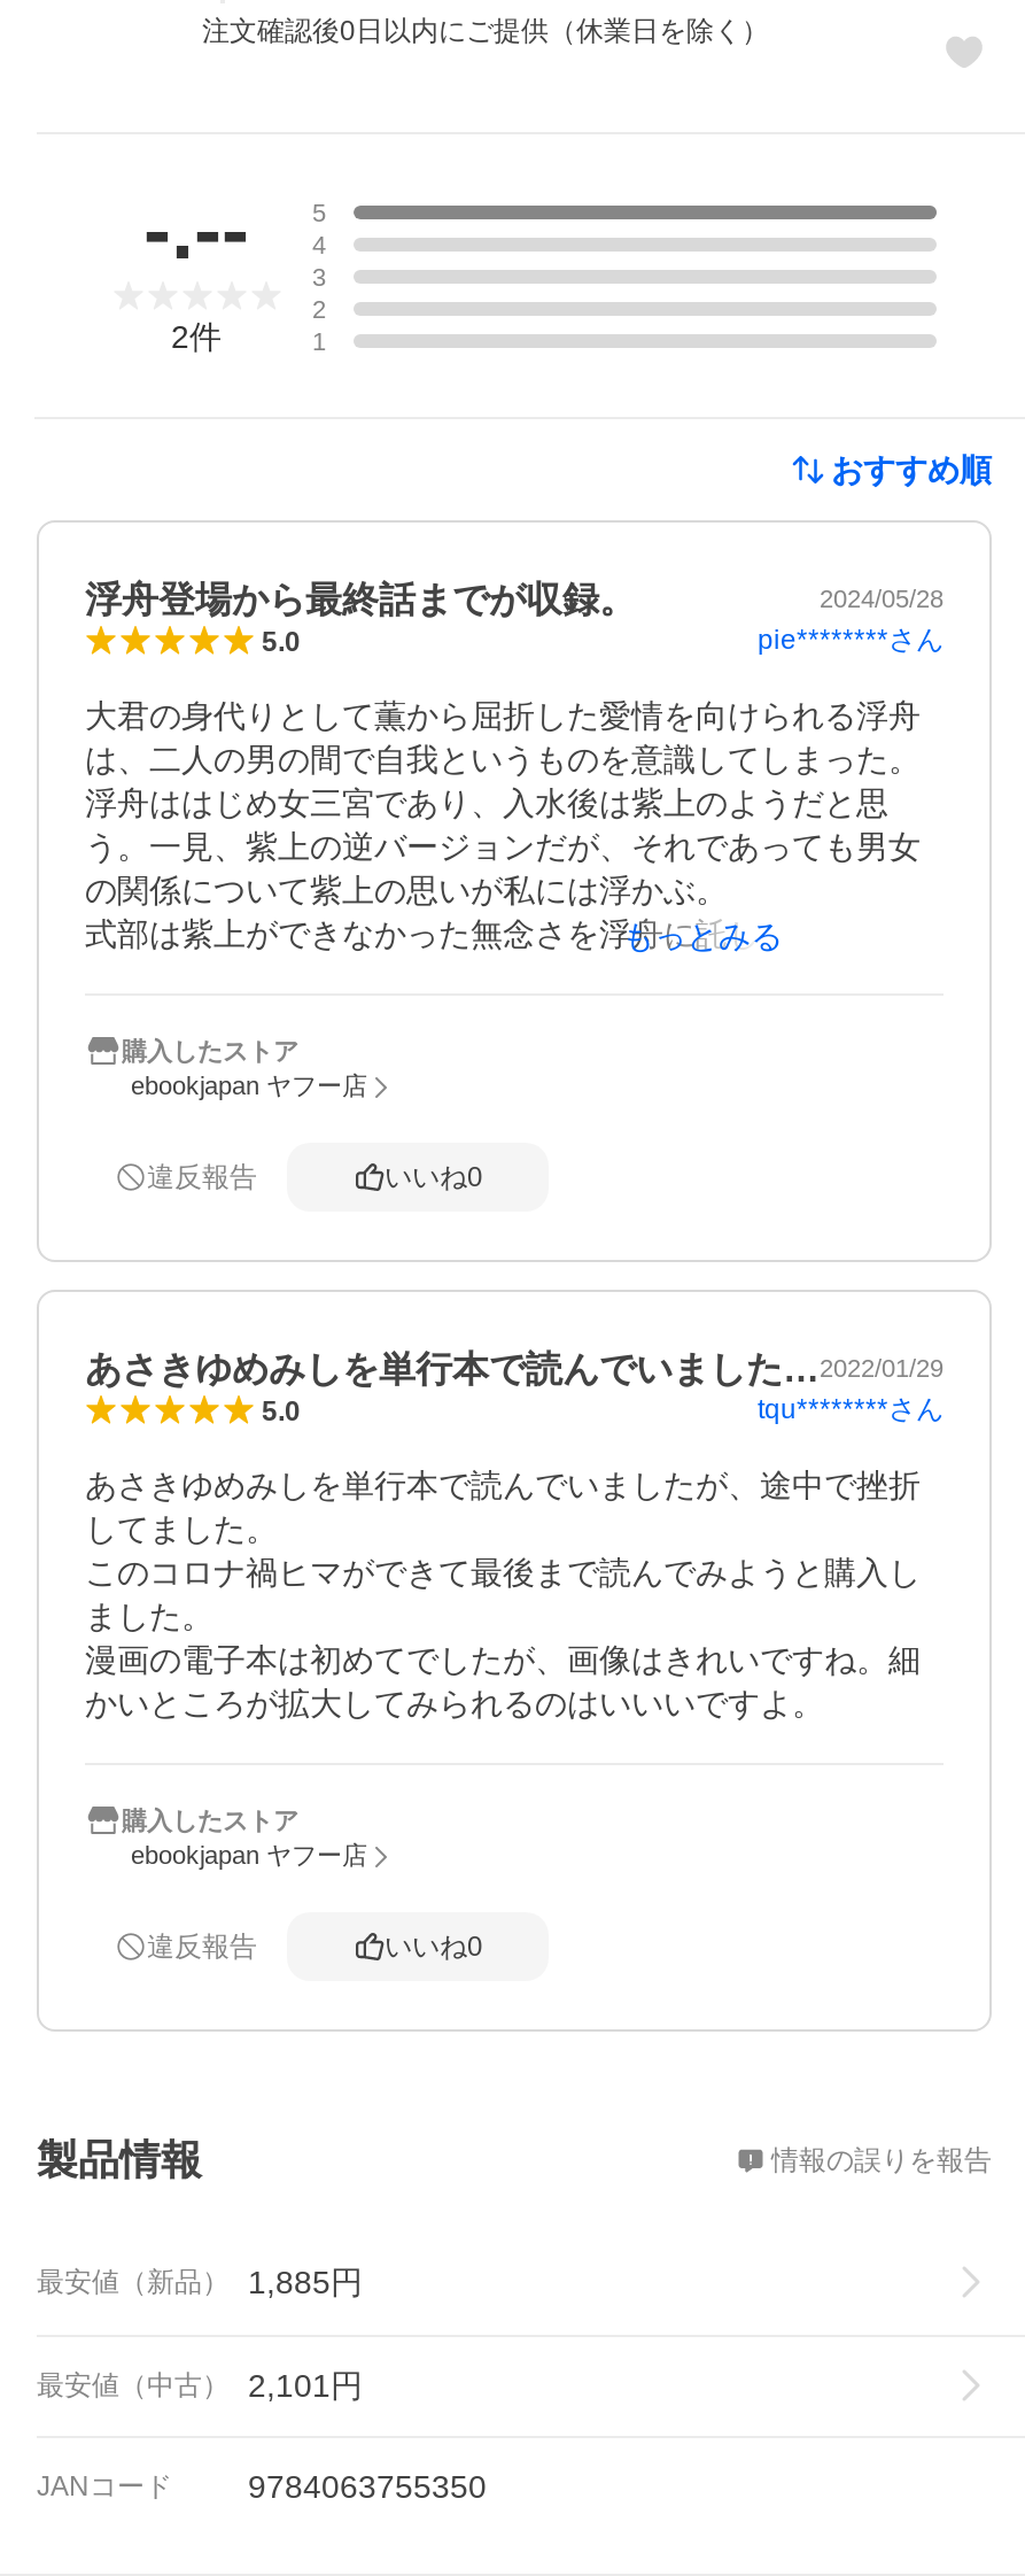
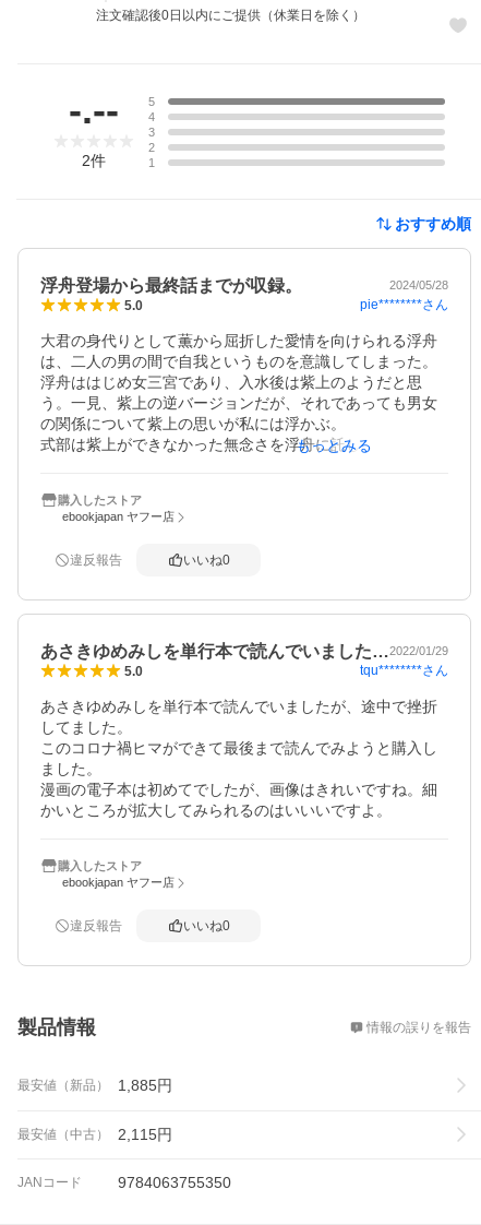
[37,2367,363,2404] 最安値（中古） 2,101円 -> [17,1126,172,1143] 最安値（中古） 2,115円

